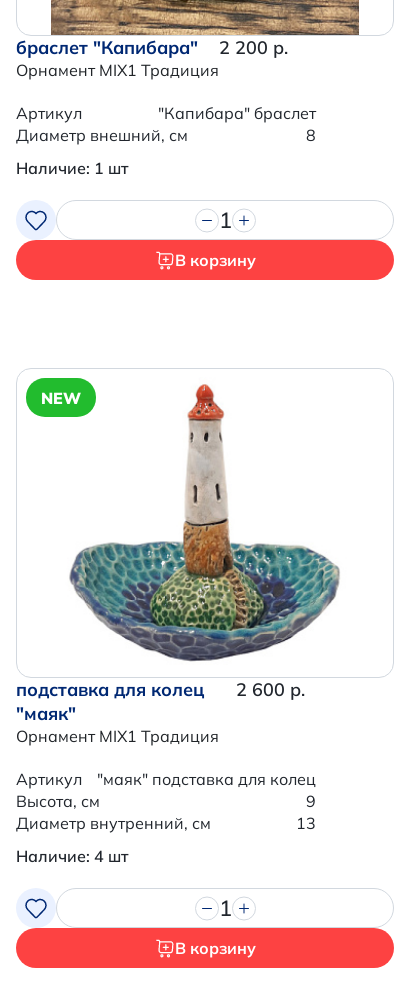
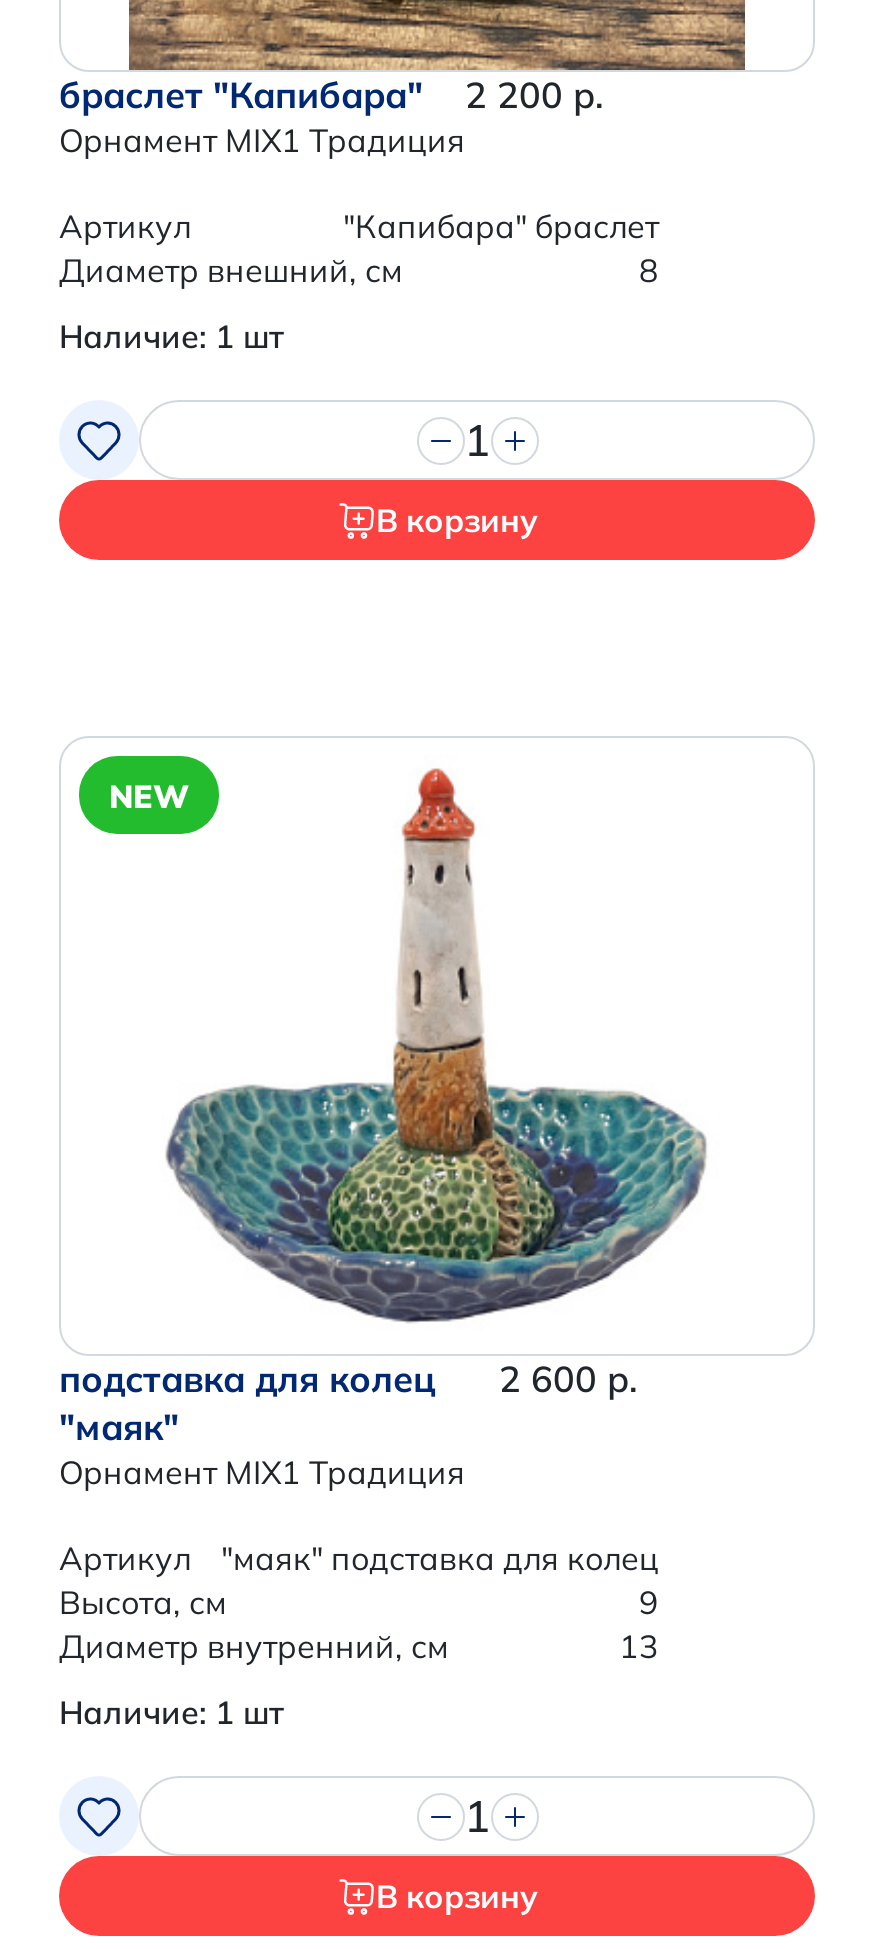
[16,846,128,866] Наличие: 4 шт -> [59,1693,283,1733] Наличие: 1 шт

